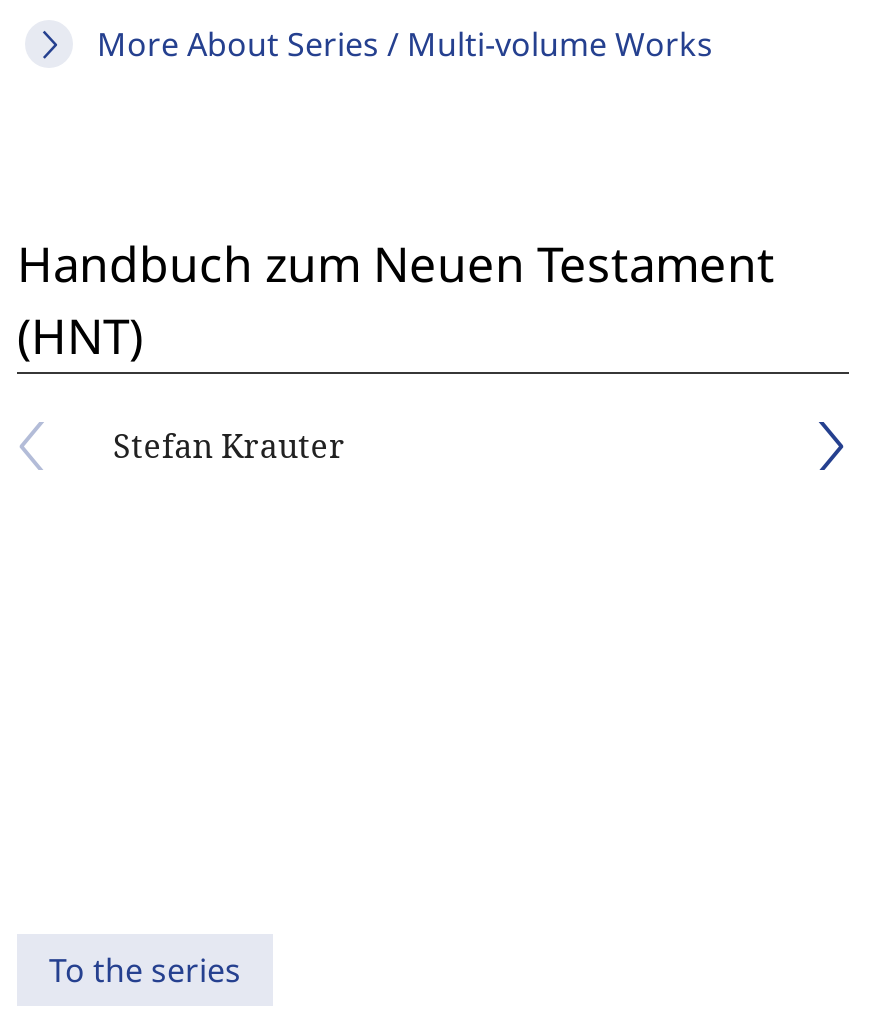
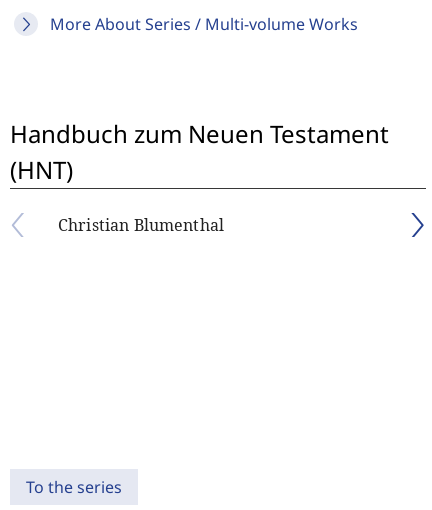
[113,424,345,468] Stefan Krauter -> [58,214,224,236] Christian Blumenthal

